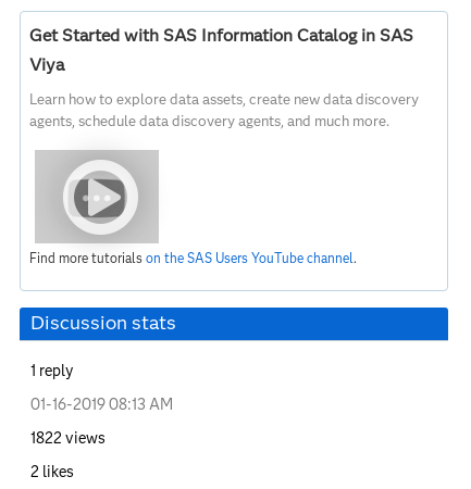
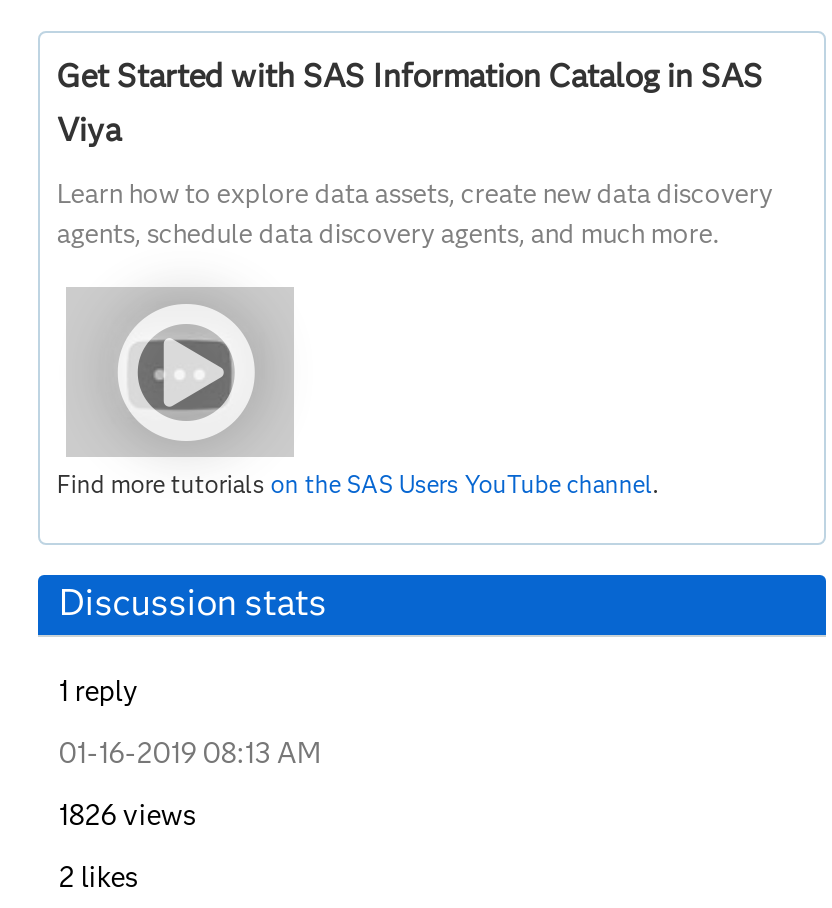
[31,428,106,447] 1822 views -> [59,798,197,834] 1826 views

